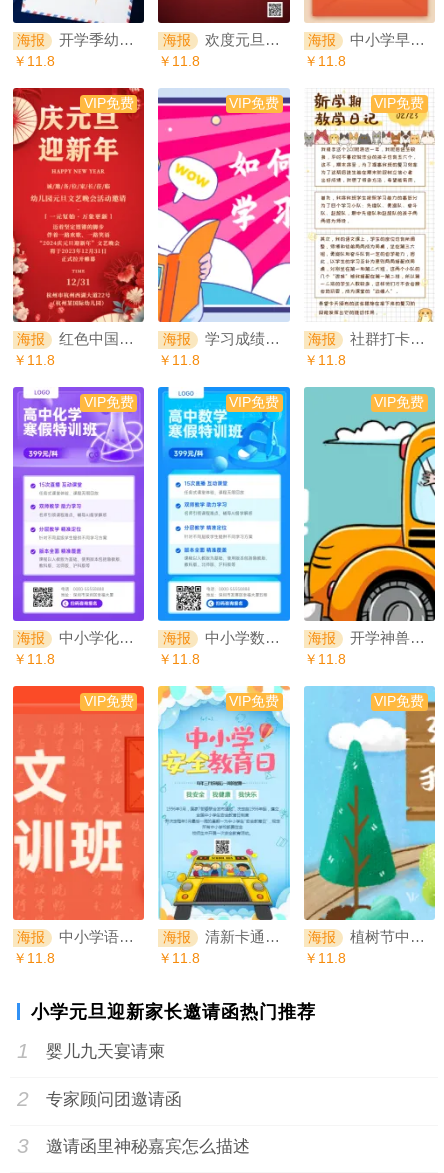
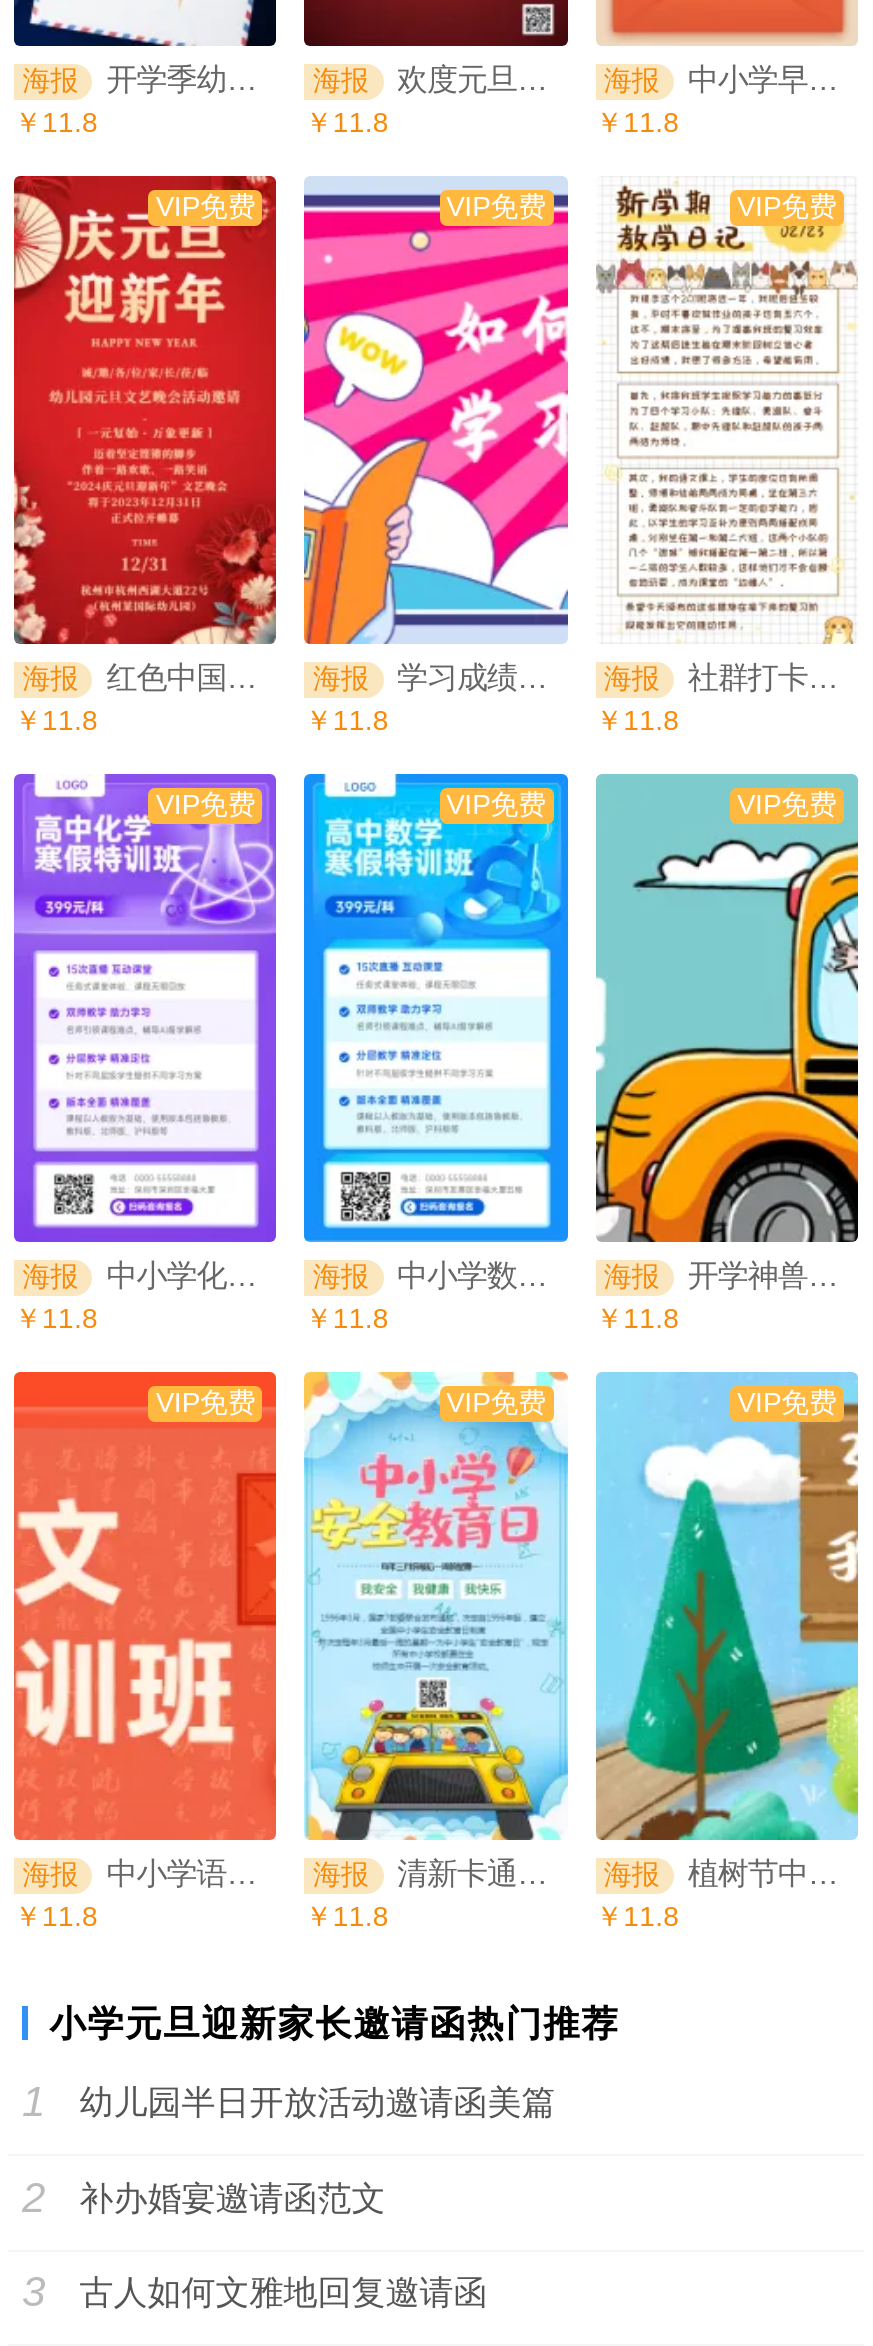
[46,1042,165,1061] 婴儿九天宴请柬 -> [80,2084,556,2122] 幼儿园半日开放活动邀请函美篇
[46,1089,182,1108] 专家顾问团邀请函 -> [80,2179,386,2217] 补办婚宴邀请函范文
[46,1137,250,1156] 邀请函里神秘嘉宾怎么描述 -> [80,2274,488,2312] 古人如何文雅地回复邀请函

